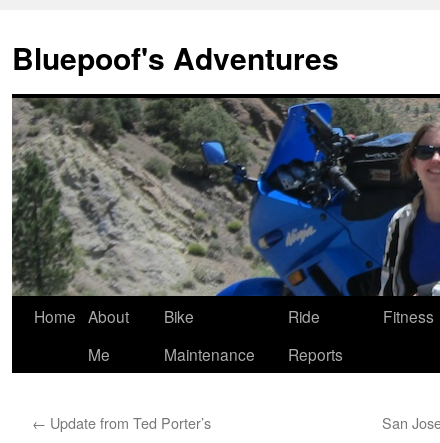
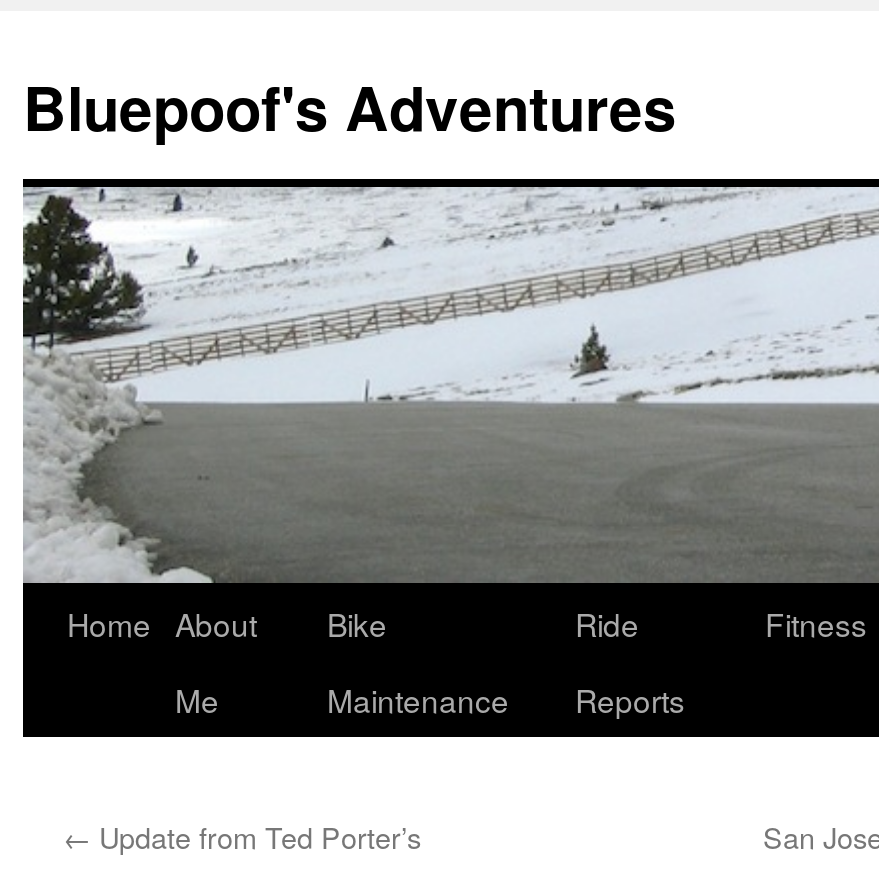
[11,97,437,296] [image] -> [23,185,873,585] [image]

